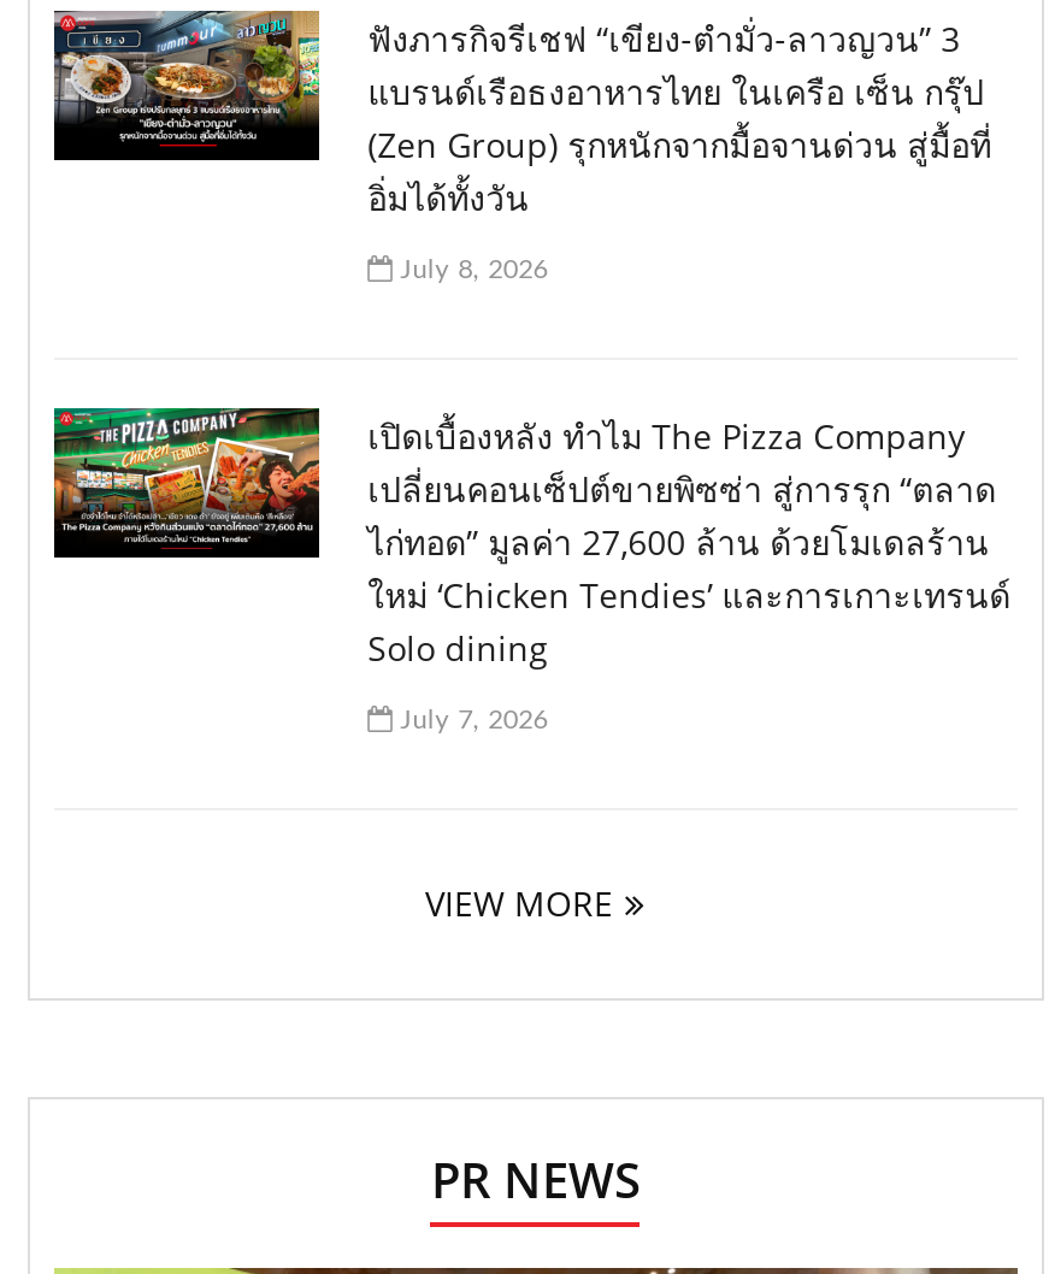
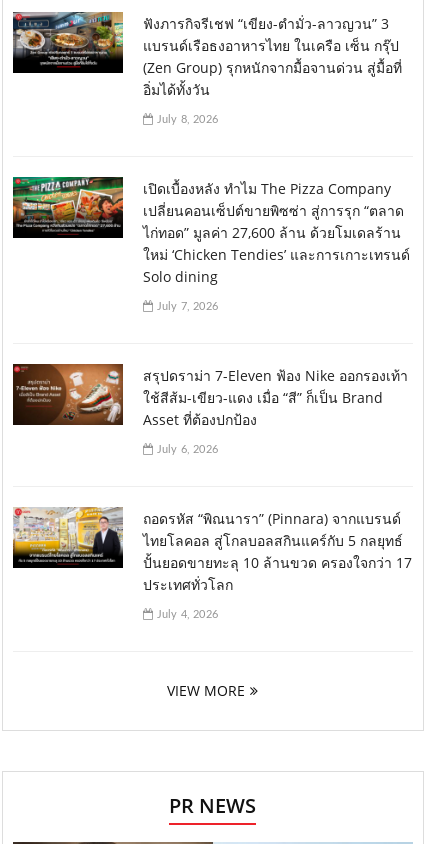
none -> [12,363,408,454] [image] | สรุปดราม่า 7-Eleven ฟ้อง Nike ออกรองเท้า | ใช้สีส้ม-เขียว-แดง เมื่อ “สี” ก็เป็น Brand | Asset ที่ต้องปกป้อง | July 6, 2026
none -> [12,506,412,619] [image] | ถอดรหัส “พิณนารา” (Pinnara) จากแบรนด์ | ไทยโลคอล สู่โกลบอลสกินแคร์กับ 5 กลยุทธ์ | ปั้นยอดขายทะลุ 10 ล้านขวด ครองใจกว่า 17 | ประเทศทั่วโลก | July 4, 2026

